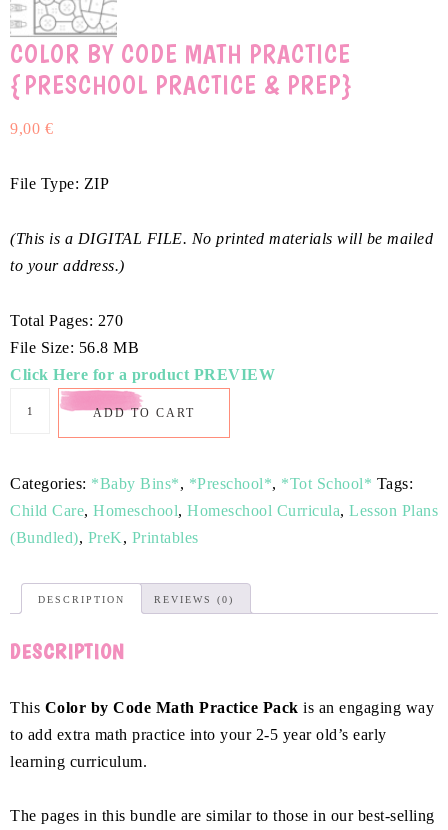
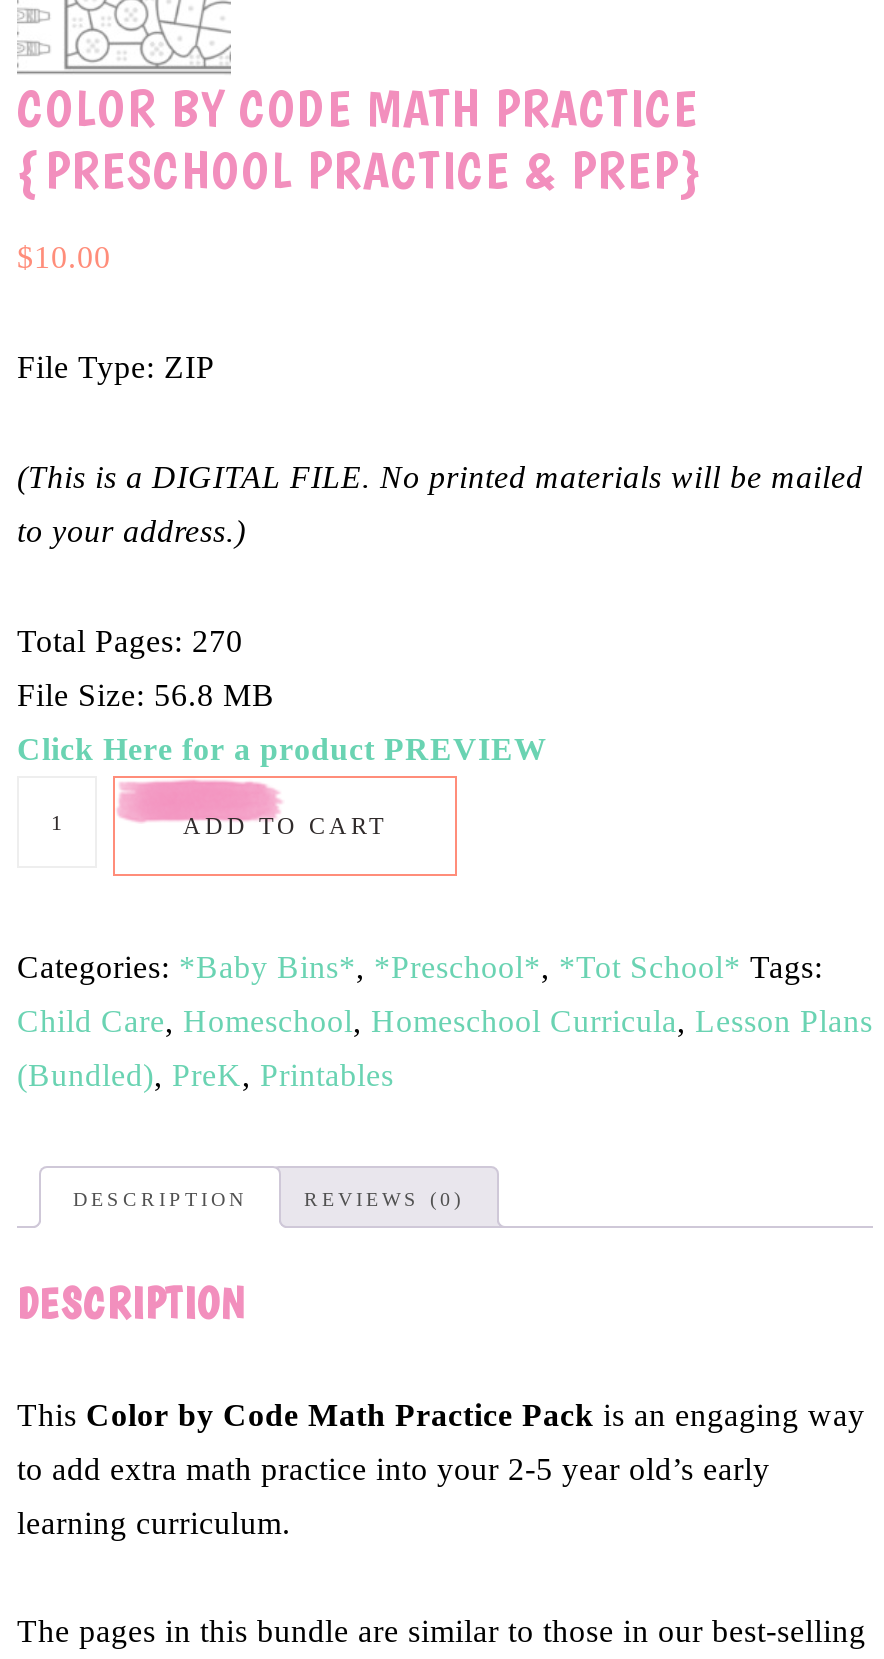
[10,120,53,137] 9,00 € -> [17,240,111,274] $10.00

